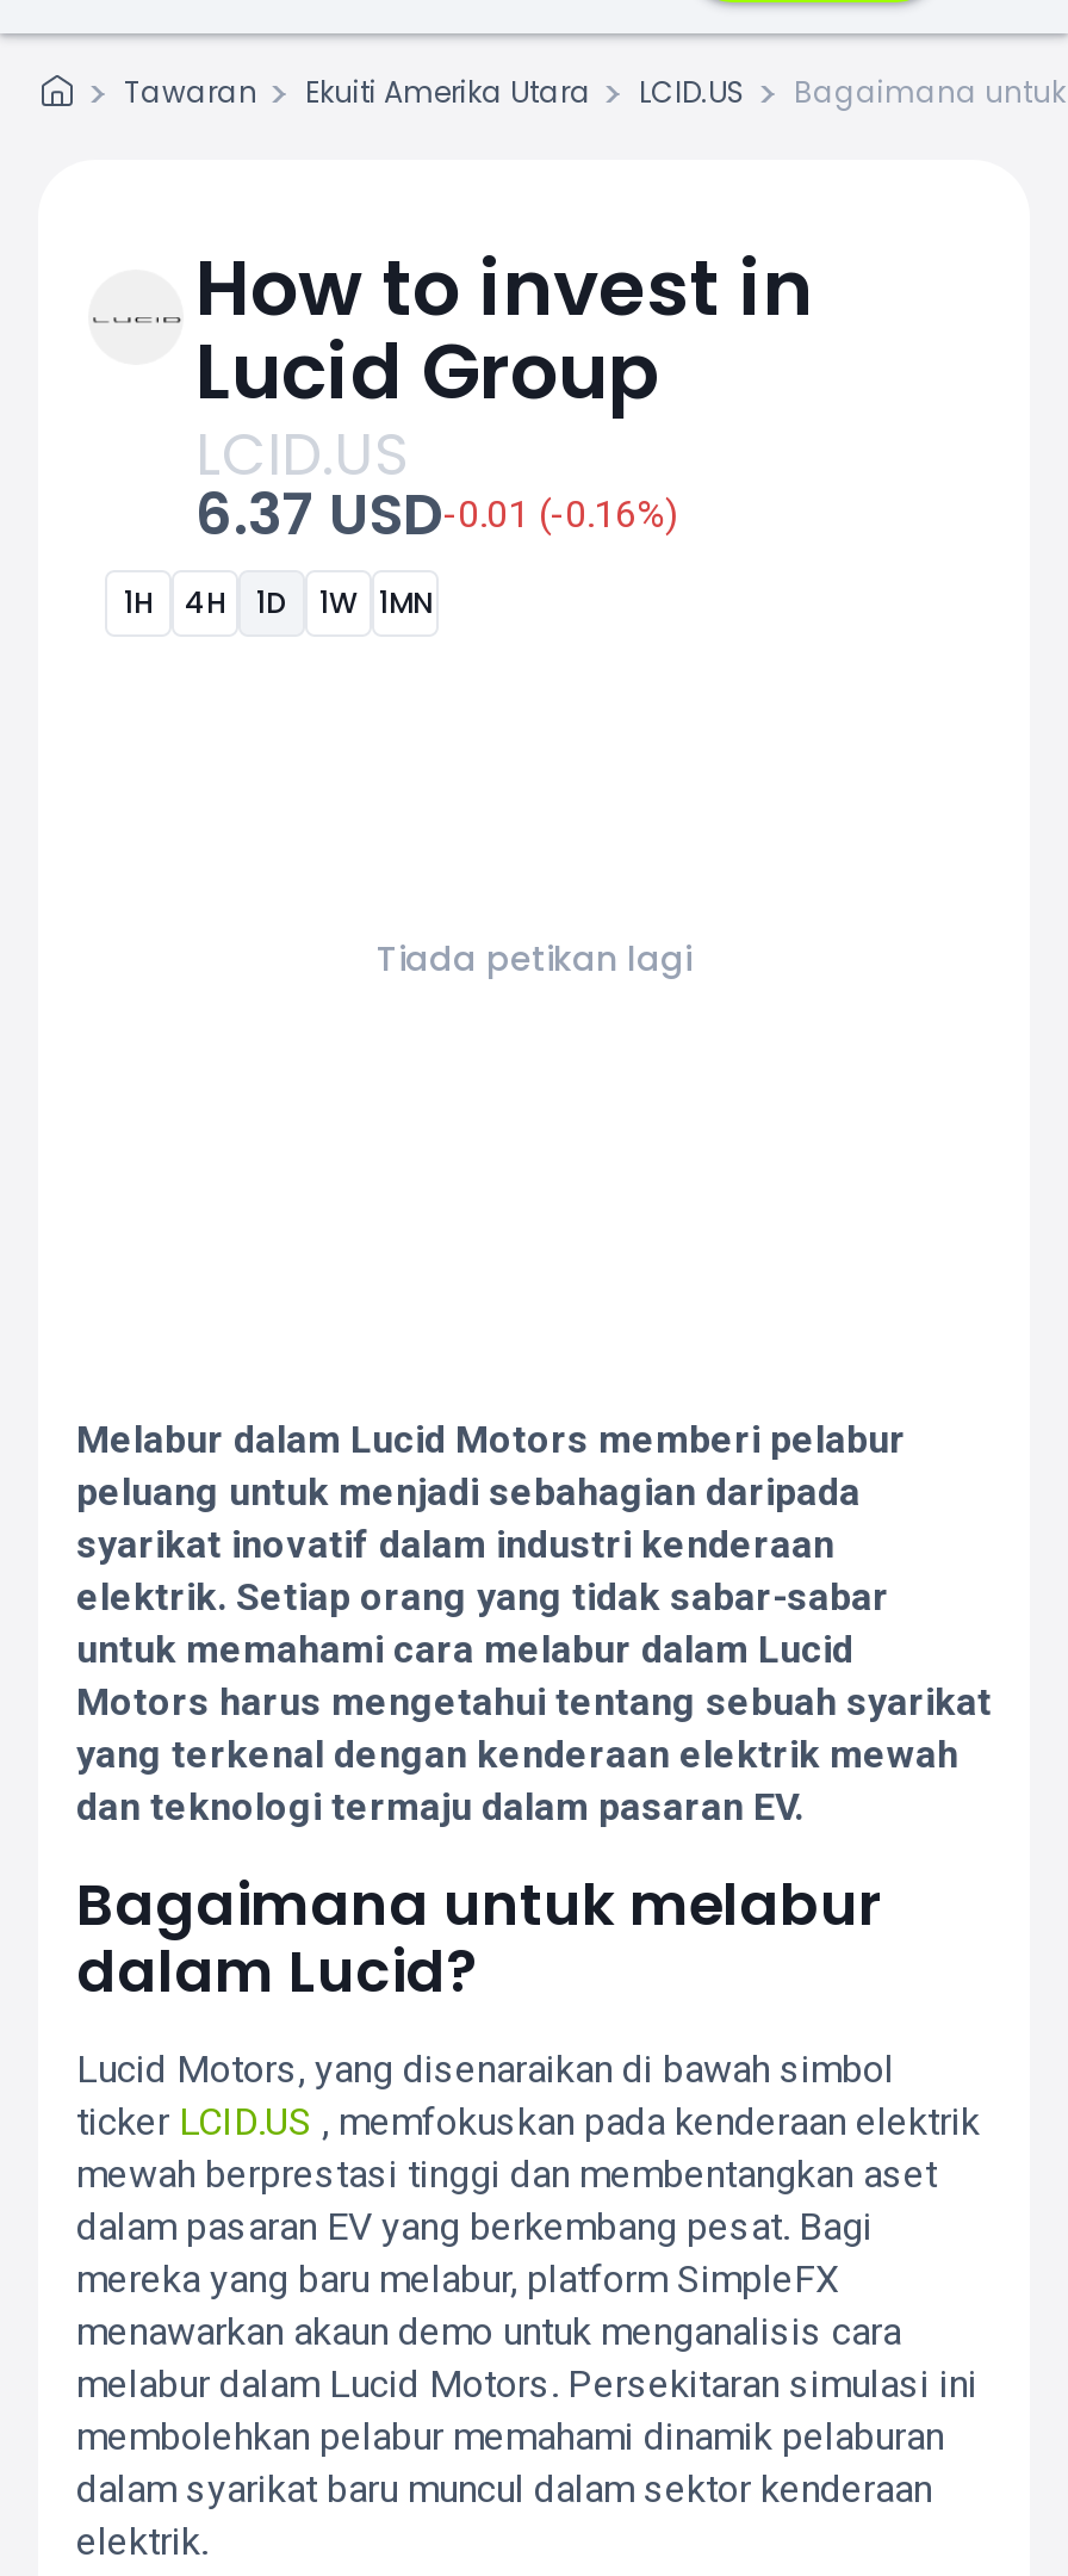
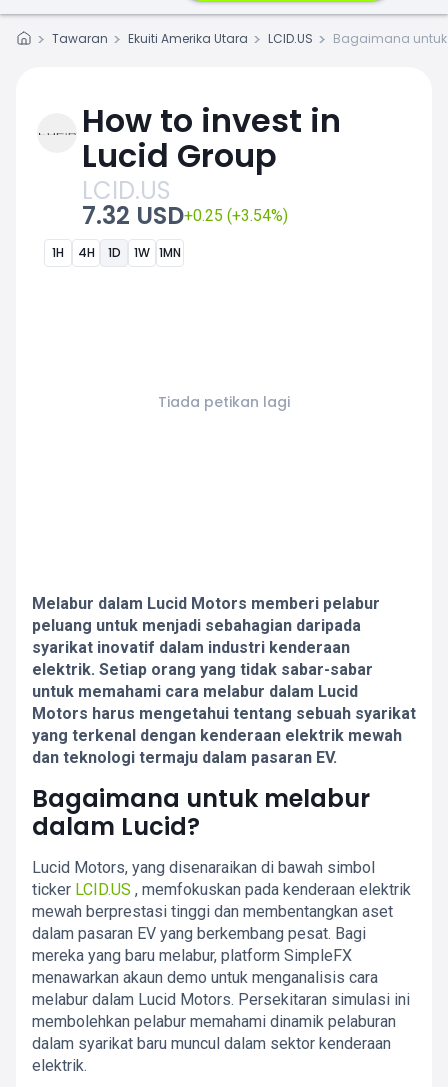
[195,475,677,553] 6.37 USD-0.01 (-0.16%) -> [82,199,288,232] 7.32 USD+0.25 (+3.54%)

